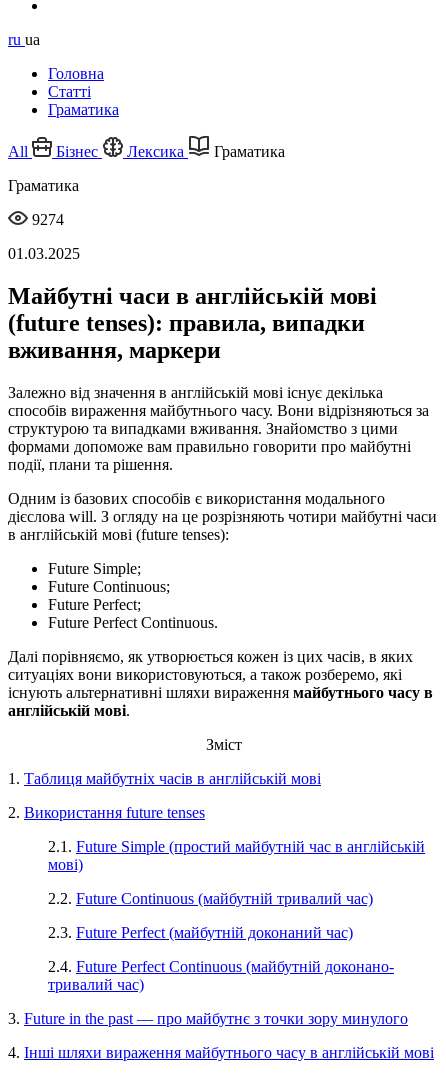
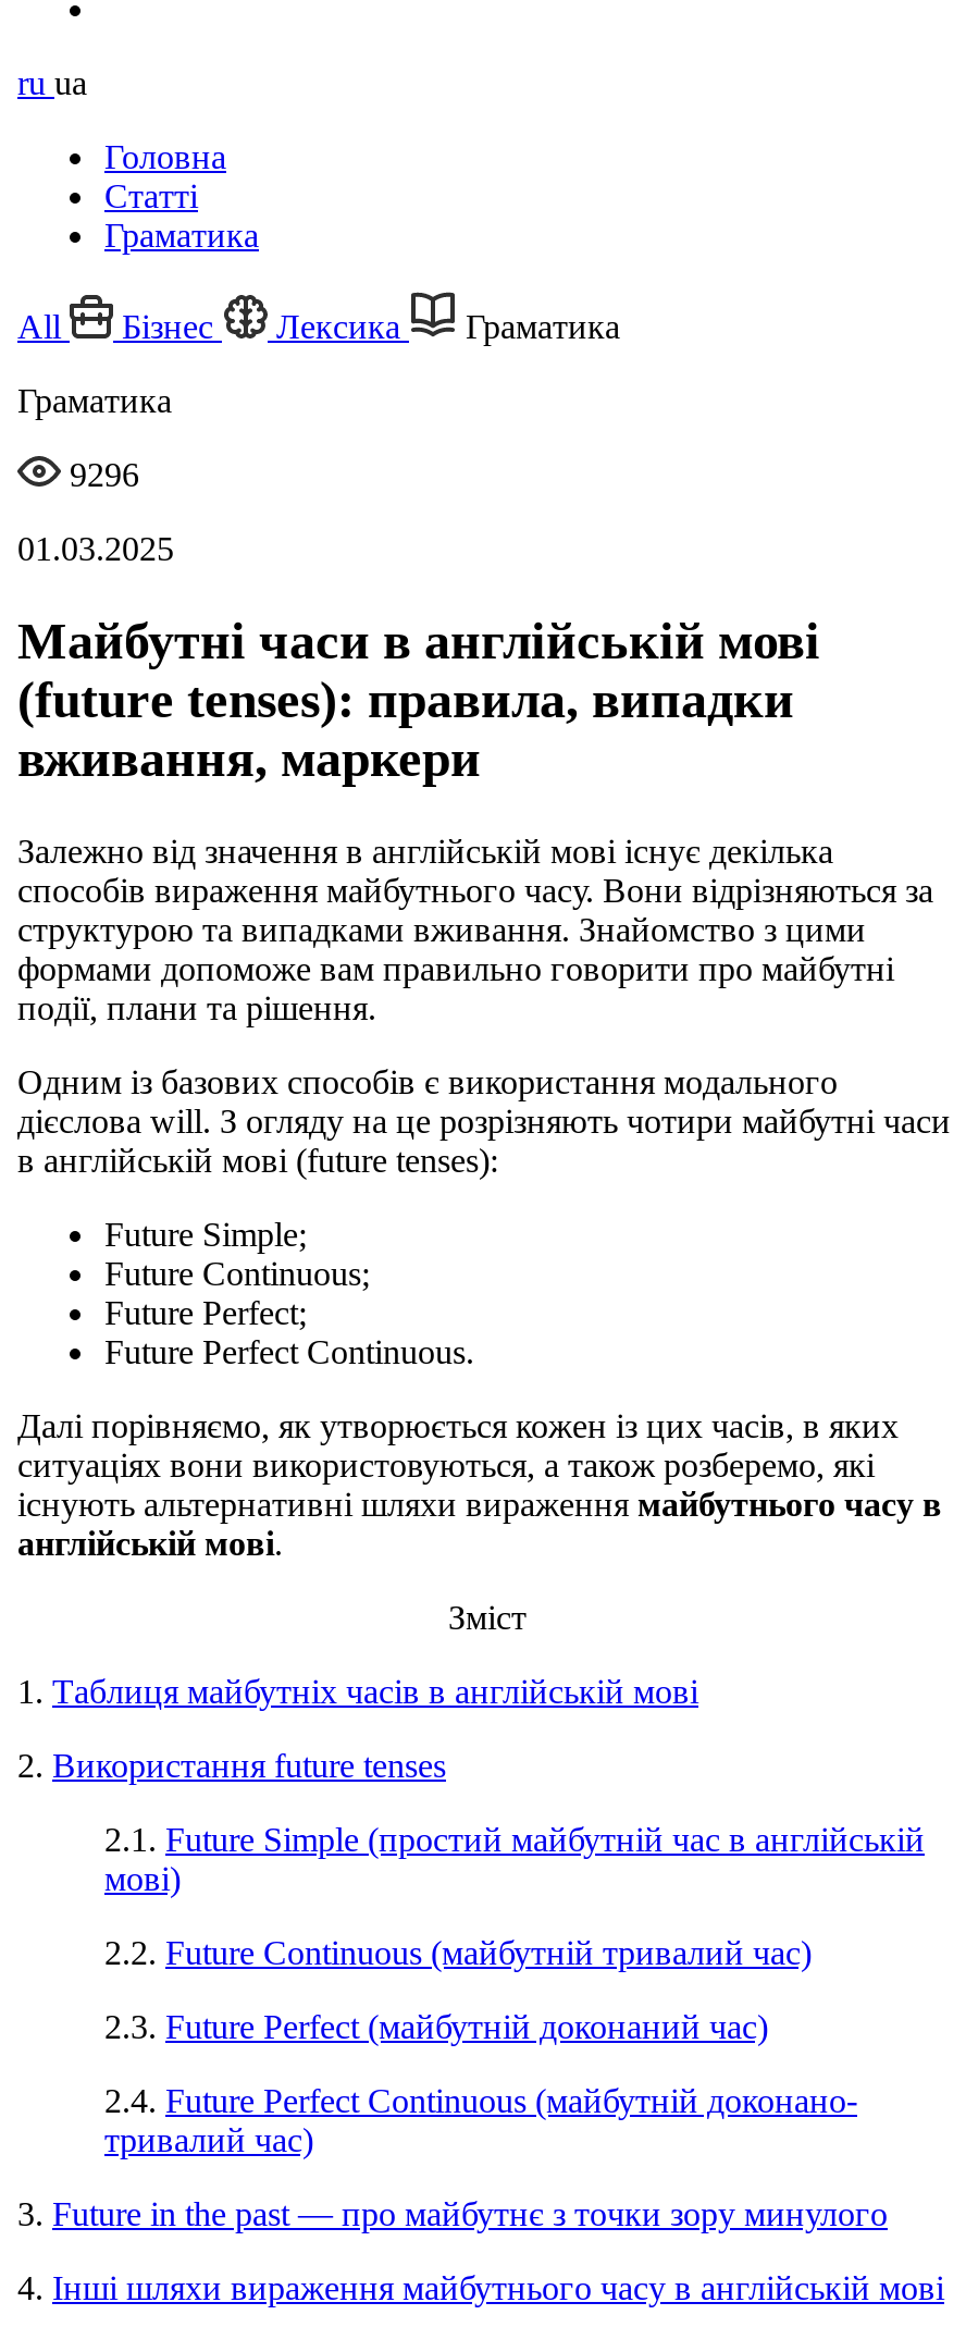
[28,211,64,228] 9274 -> [61,456,139,493] 9296

